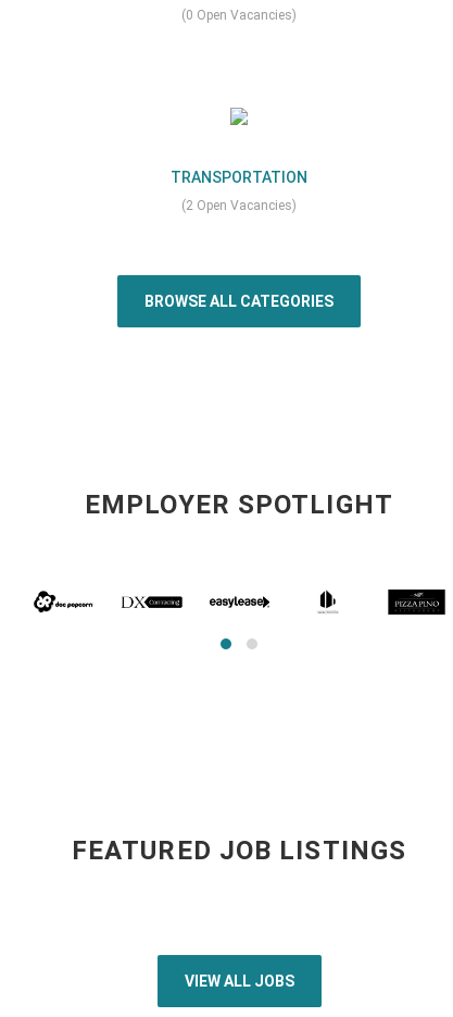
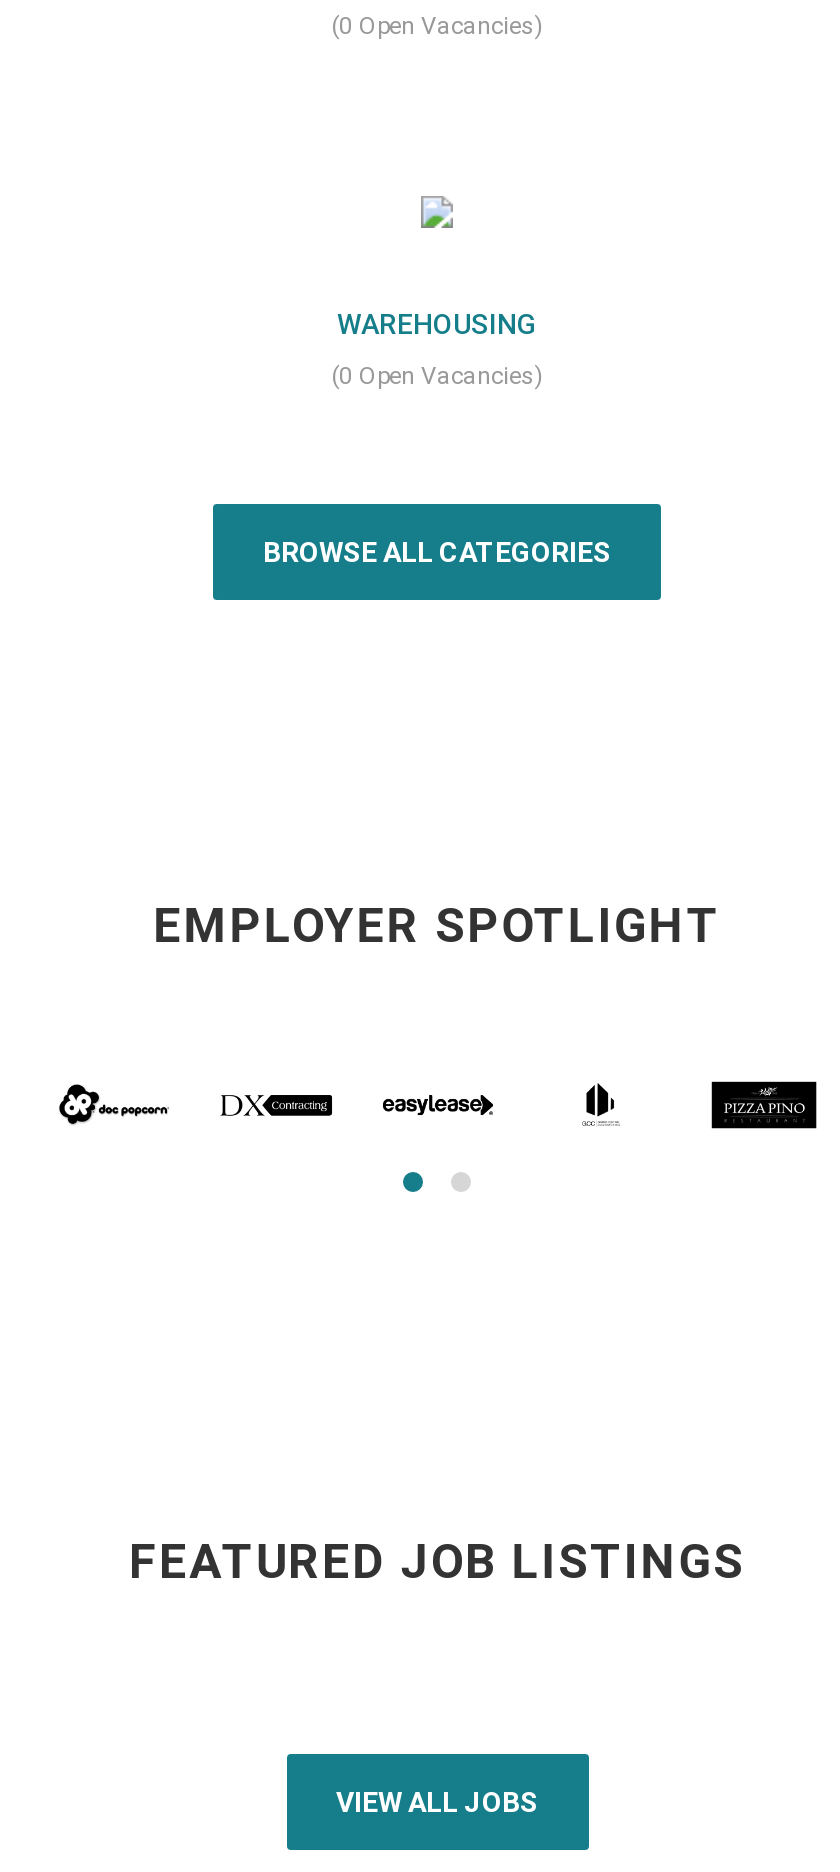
[171,169,307,186] TRANSPORTATION -> [337,308,537,340] WAREHOUSING
[181,198,297,213] (2 Open Vacancies) -> [331,362,543,390] (0 Open Vacancies)

